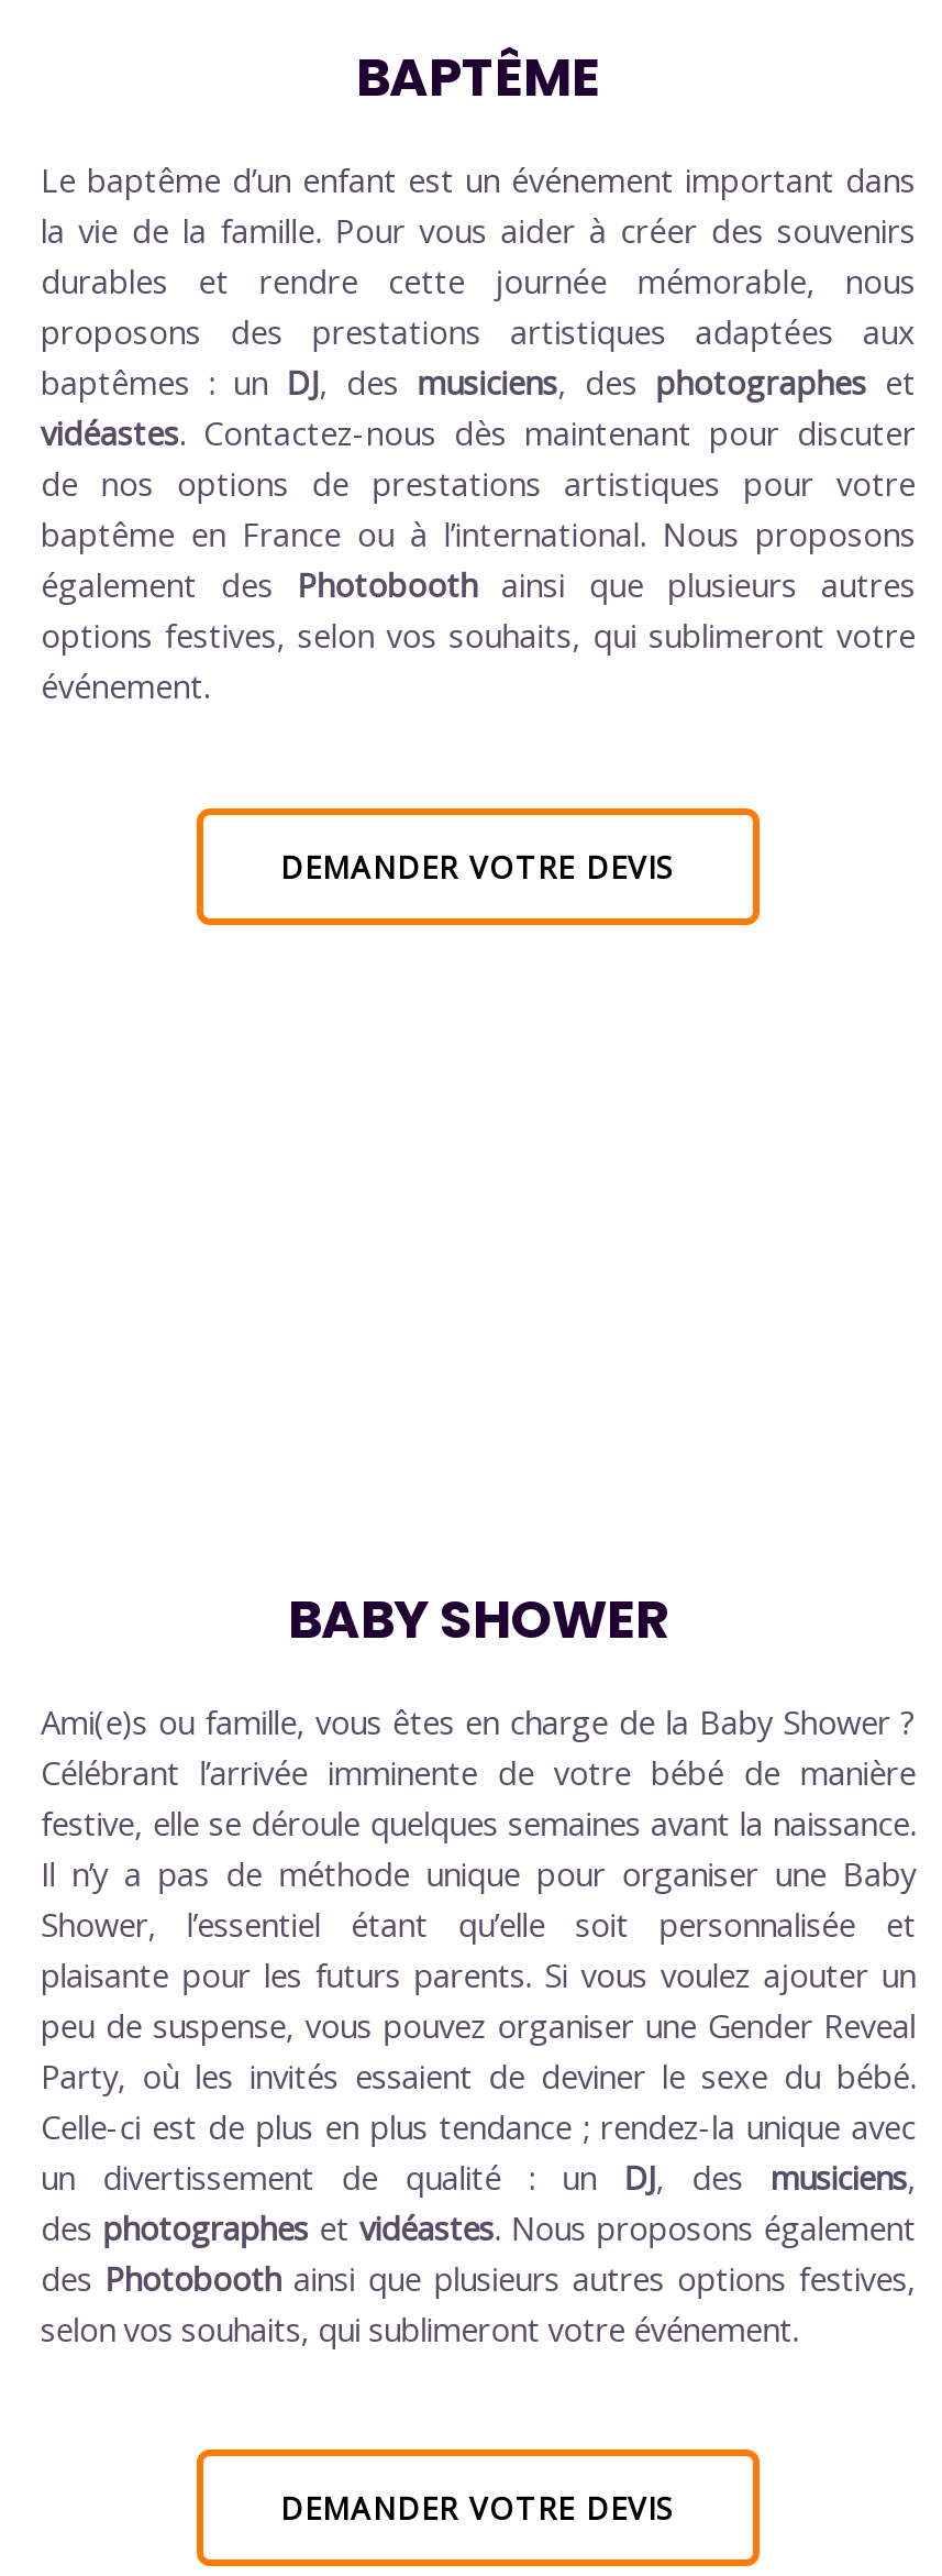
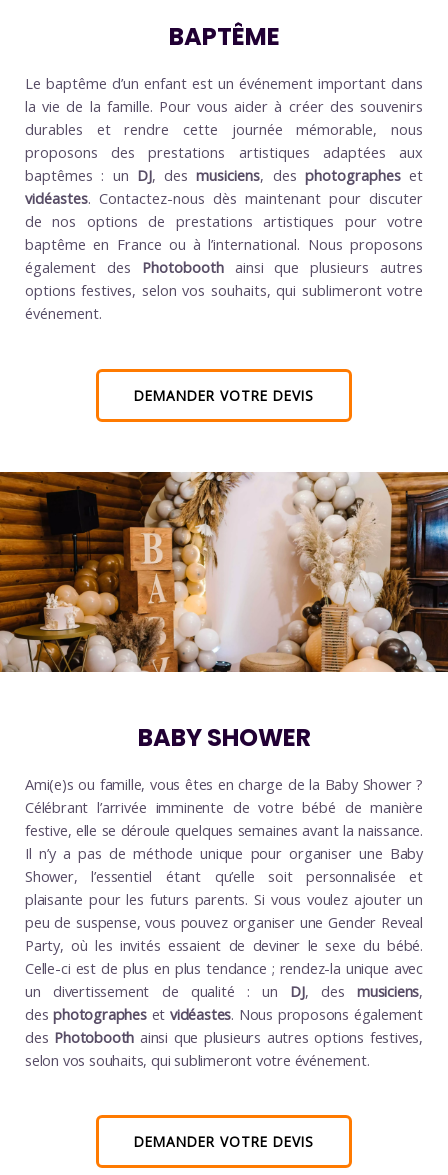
none -> [3,471,445,673] [image]

